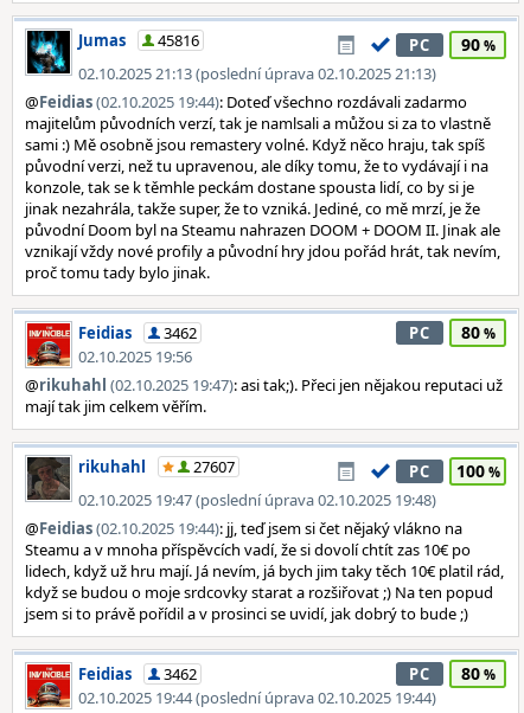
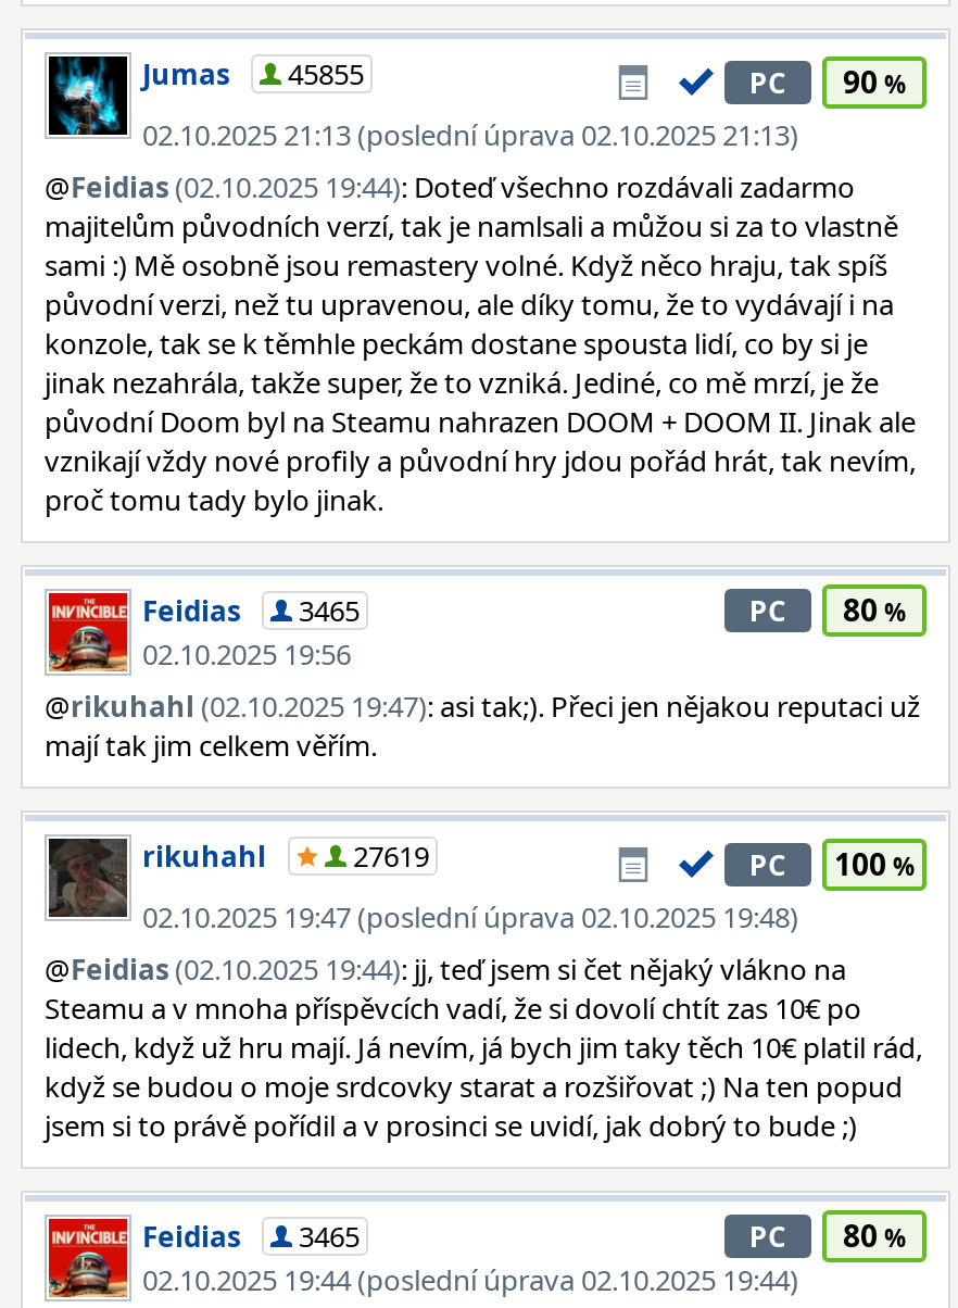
[78,30,199,51] Jumas 45816 -> [142,54,364,93] Jumas 45855
[78,322,197,343] Feidias 3462 -> [142,591,360,630] Feidias 3465
[193,456,235,477] 27607 -> [353,837,429,876] 27619
[78,663,197,685] Feidias 3462 -> [142,1217,360,1256] Feidias 3465

